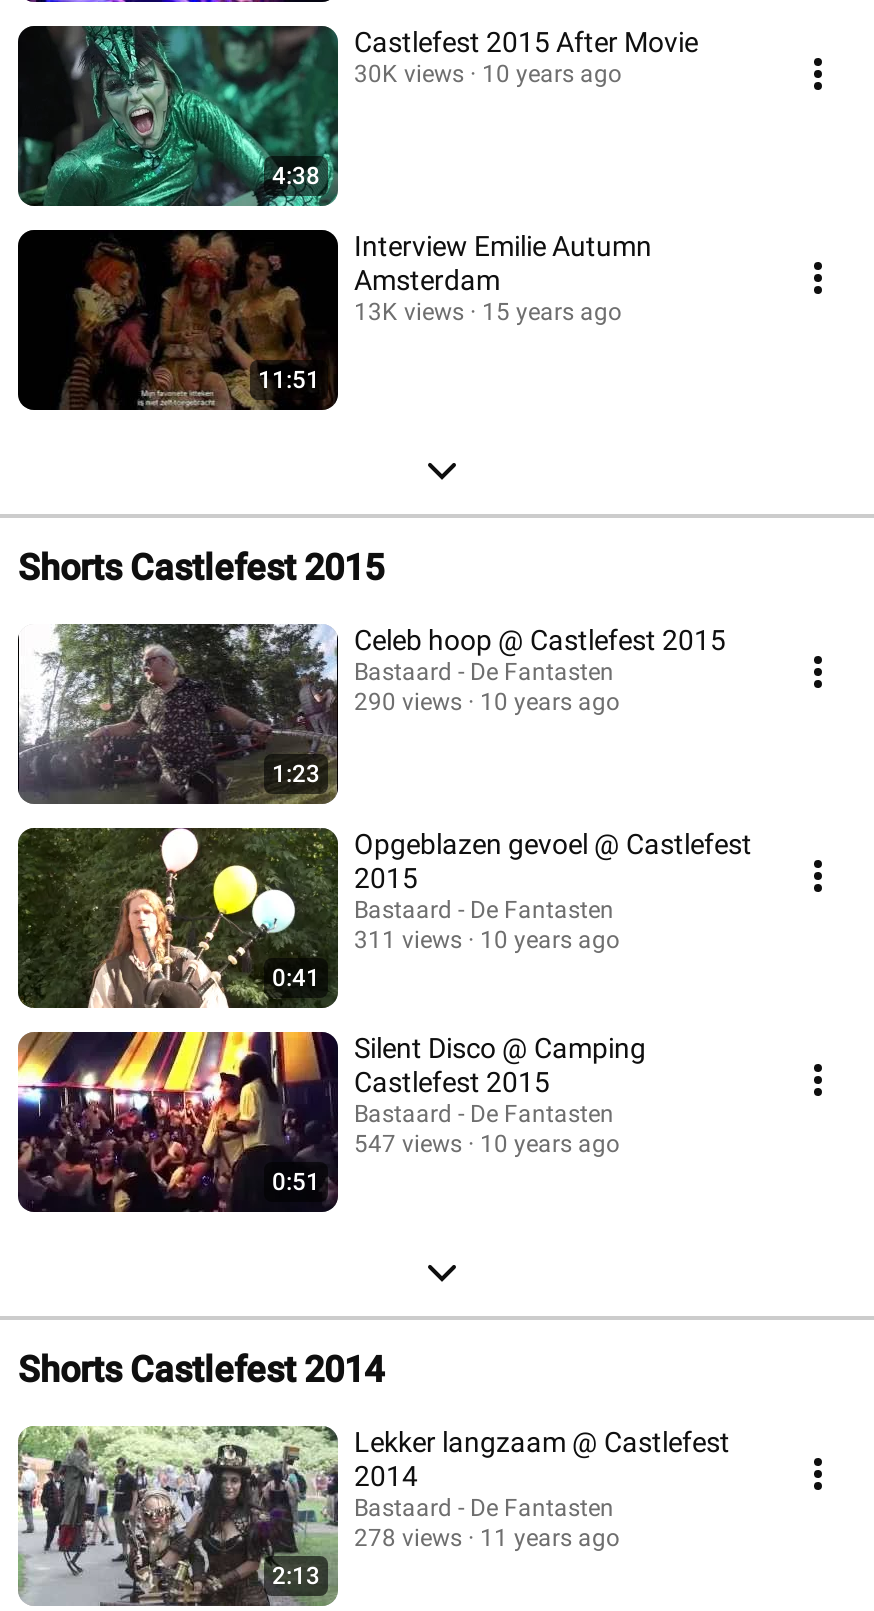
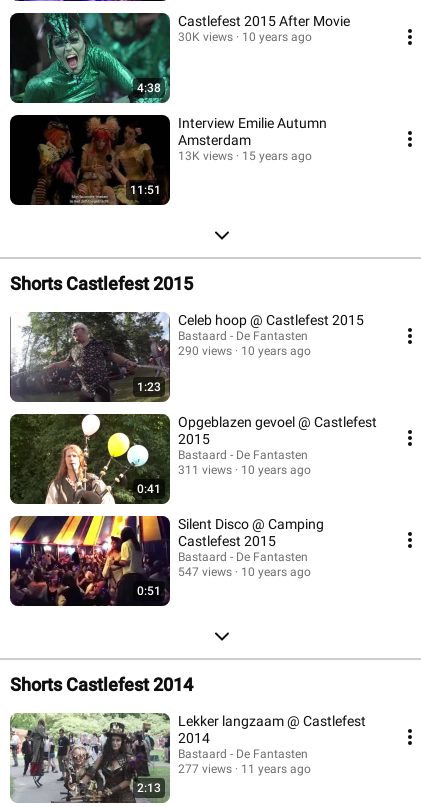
[354,1523,620,1551] 278 views 11 years ago -> [178,761,311,775] 277 views 11 years ago

